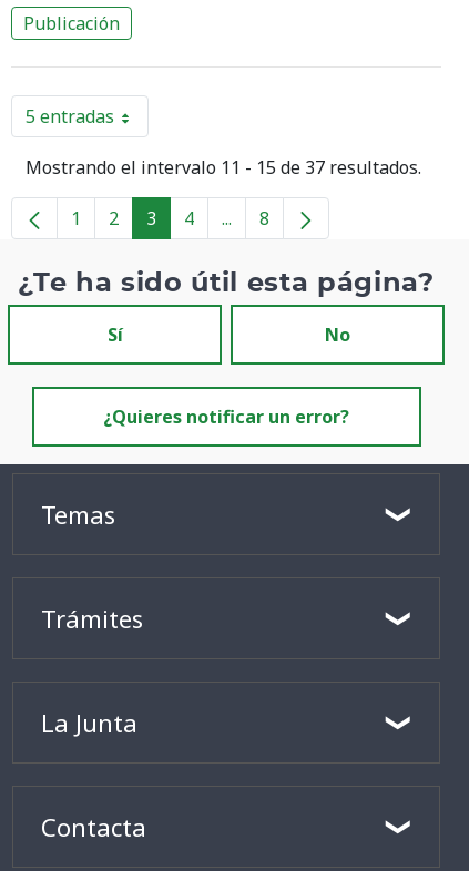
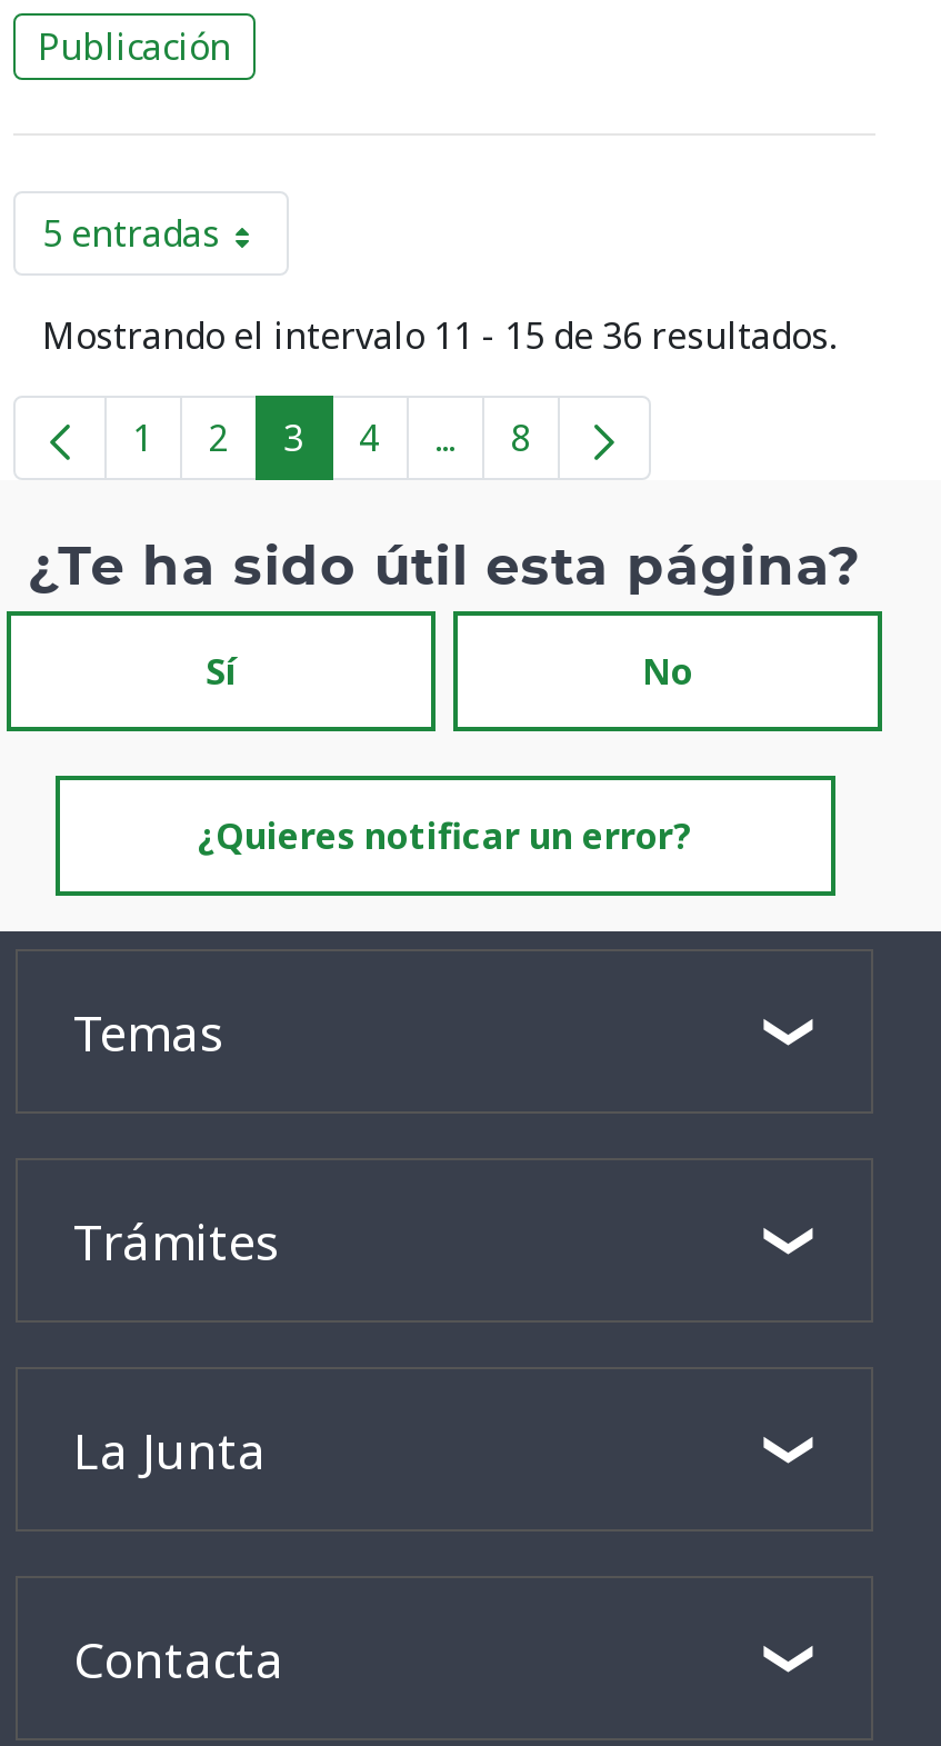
[26,155,421,180] Mostrando el intervalo 11 - 15 de 37 resultados. -> [42,311,835,360] Mostrando el intervalo 11 - 15 de 36 resultados.

